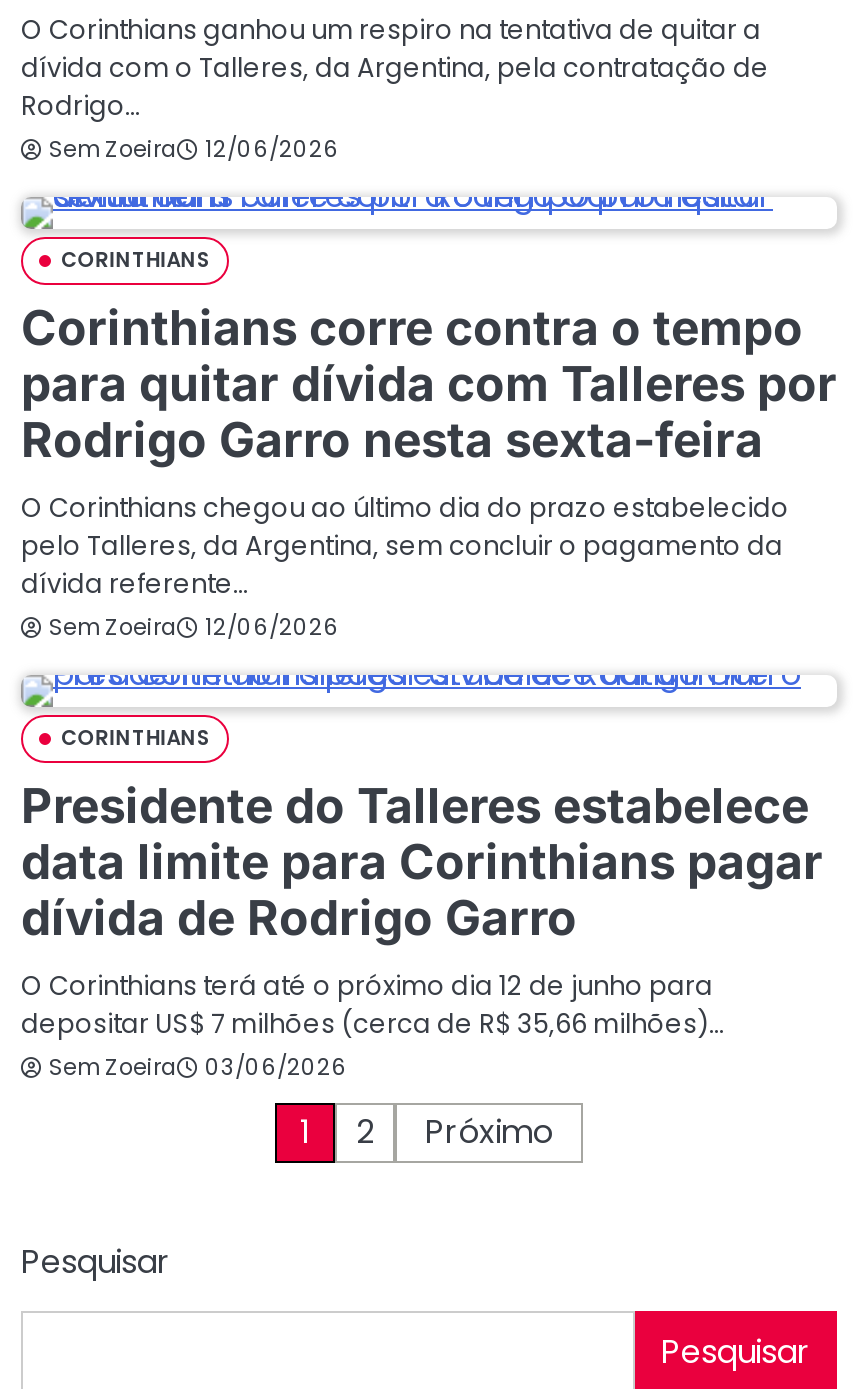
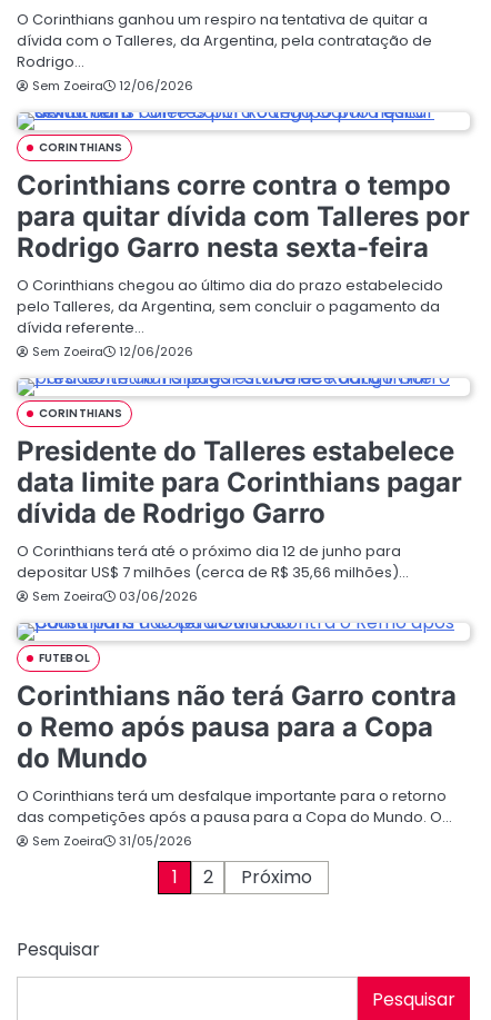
none -> [17,650,457,850] FUTEBOL | Corinthians não terá Garro contra | o Remo após pausa para a Copa | do Mundo | O Corinthians terá um desfalque importante para o retorno | das competições após a pausa para a Copa do Mundo. O… | Sem Zoeira | 31/05/2026

